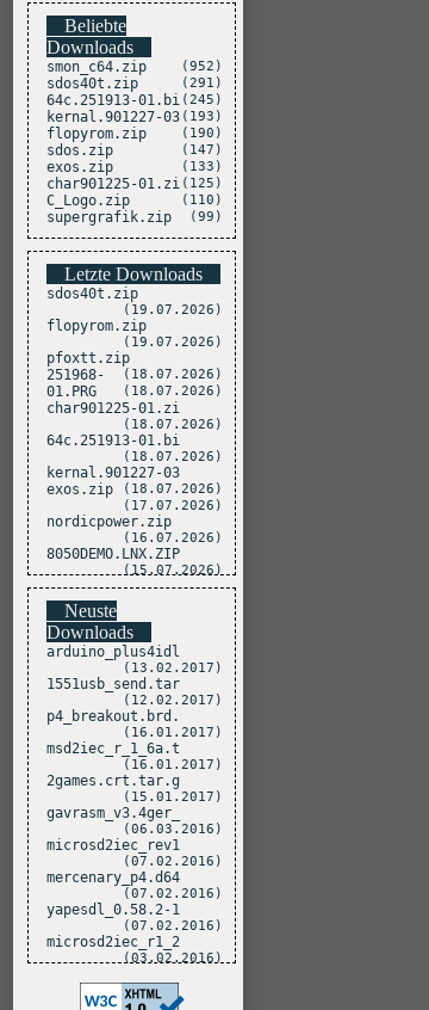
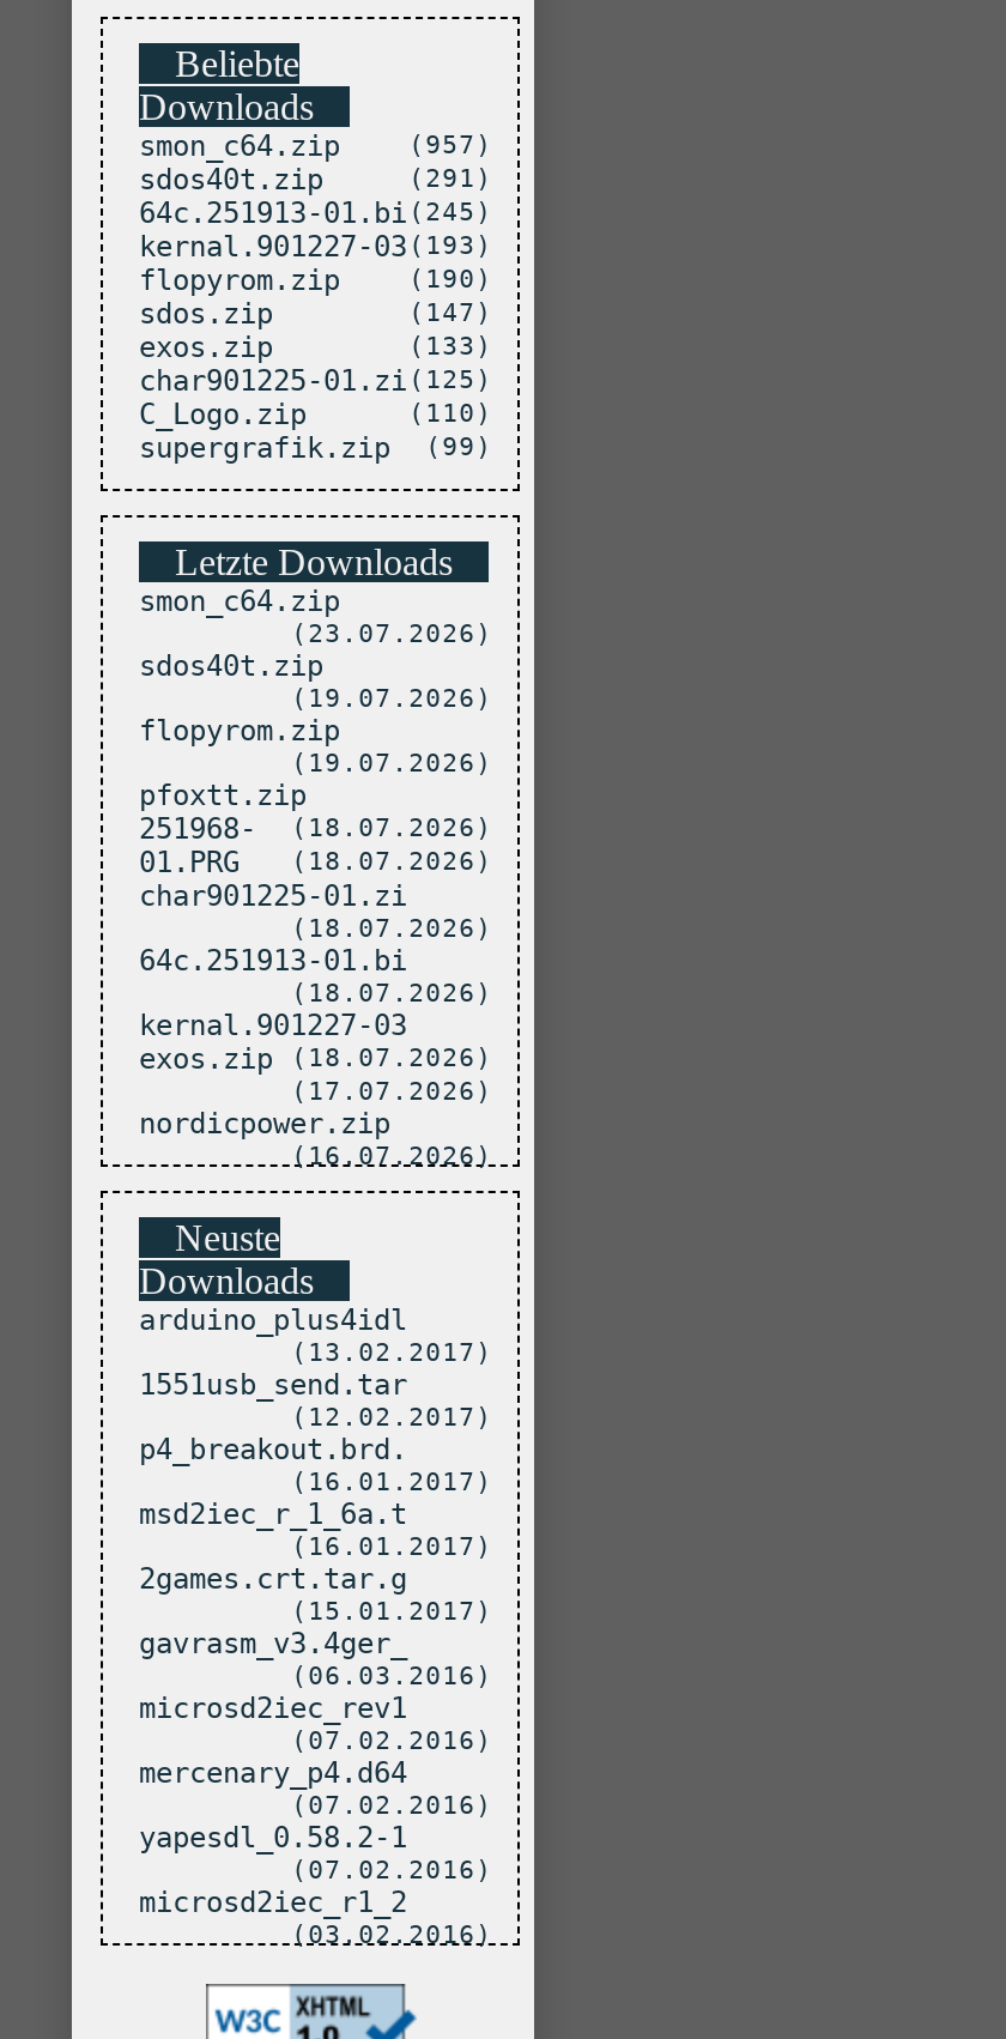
[181,58,222,74] (952) -> [409,129,492,161] (957)
none -> [139,585,492,649] smon_c64.zip | (23.07.2026)
moved [46,285,222,546] -> [139,649,492,1172]: sdos40t.zip | (19.07.2026) | flopyrom.zip | ... | nordicpower.zip | (16.07.2026)
[46,546,222,578] 8050DEMO.LNX.ZIP | (15.07.2026) -> none

